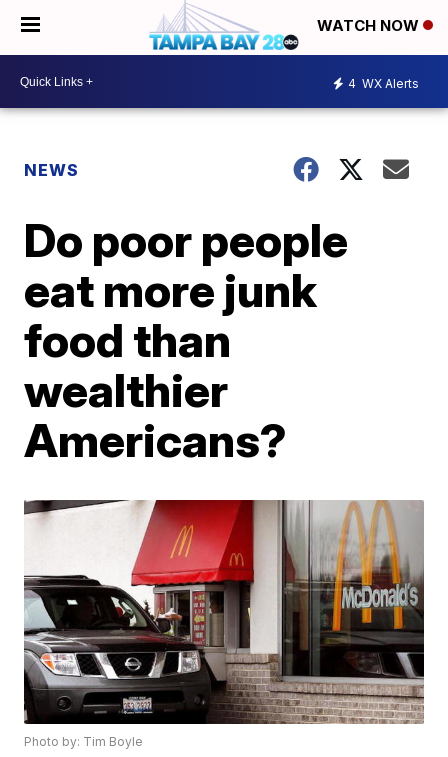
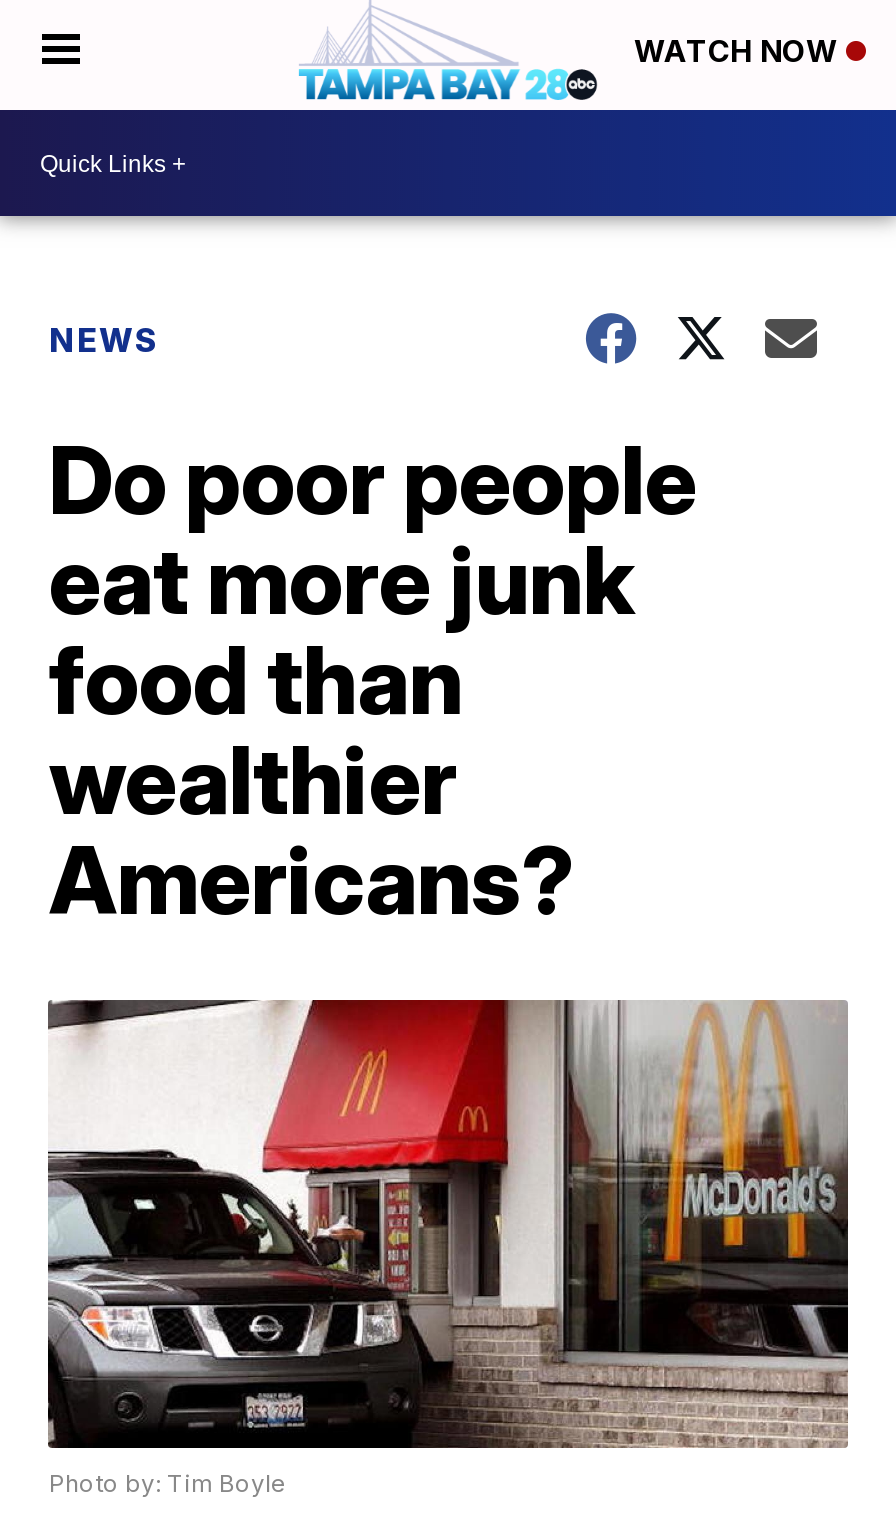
[348,75,419,90] 4 WX Alerts -> none

